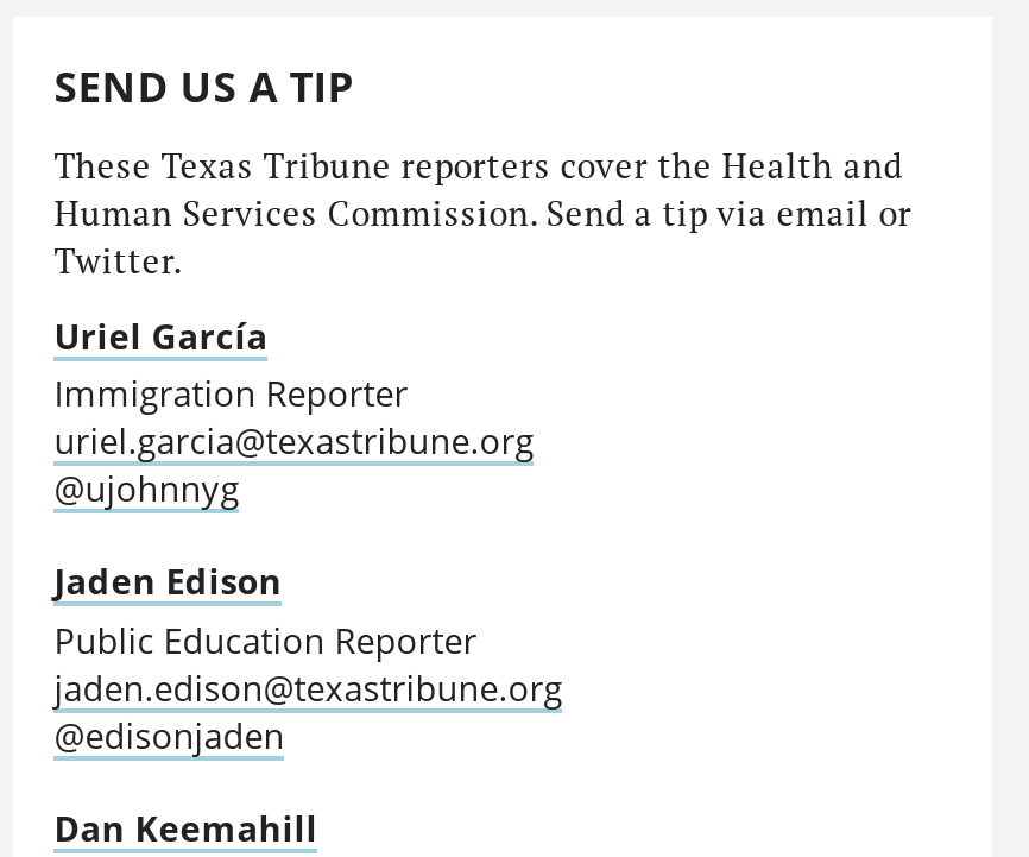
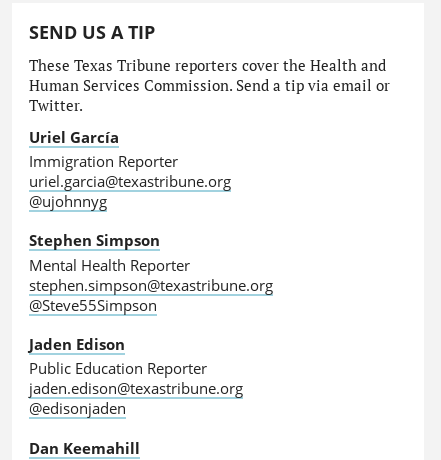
none -> [29,230,273,315] Stephen Simpson | Mental Health Reporter | stephen.simpson@texastribune.org | @Steve55Simpson

